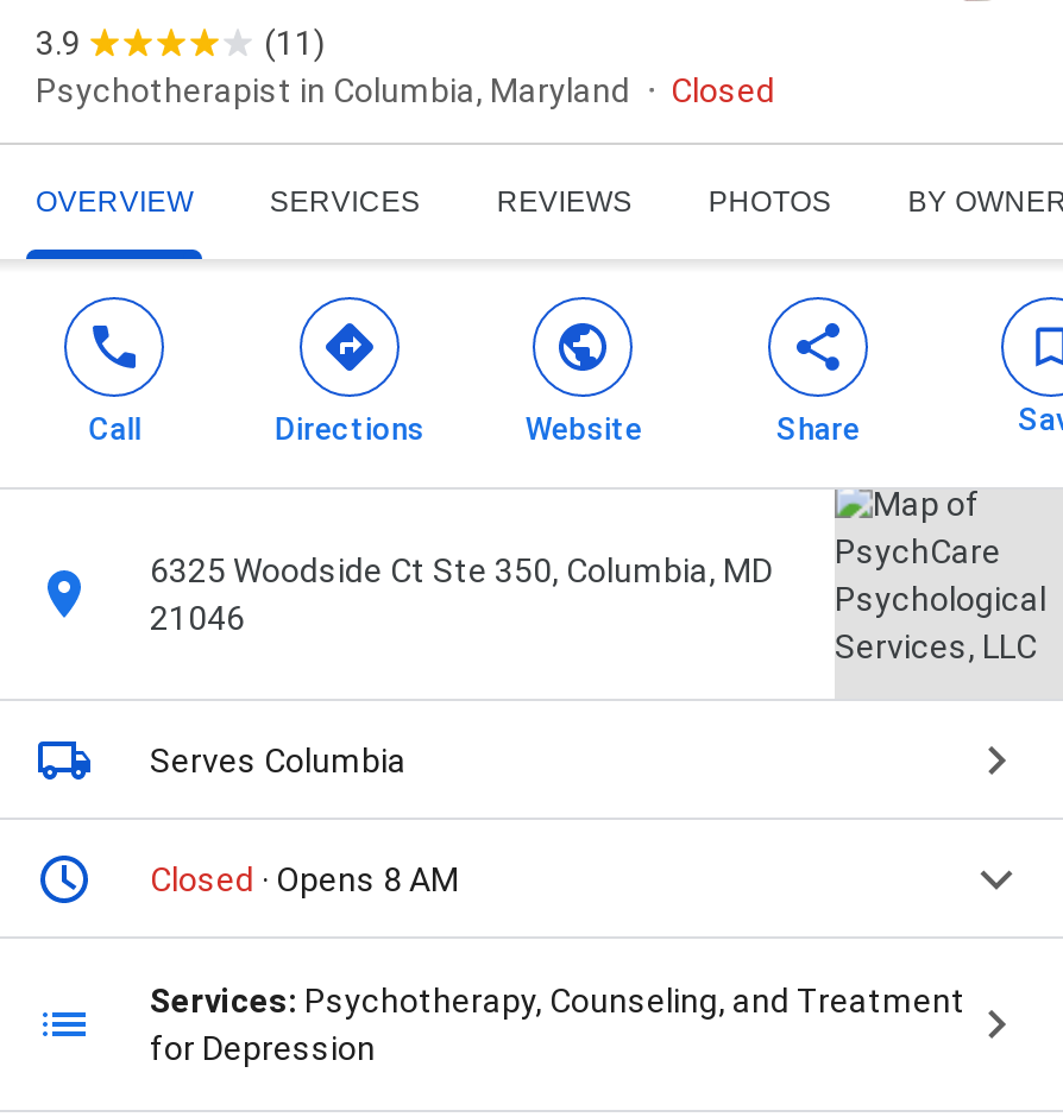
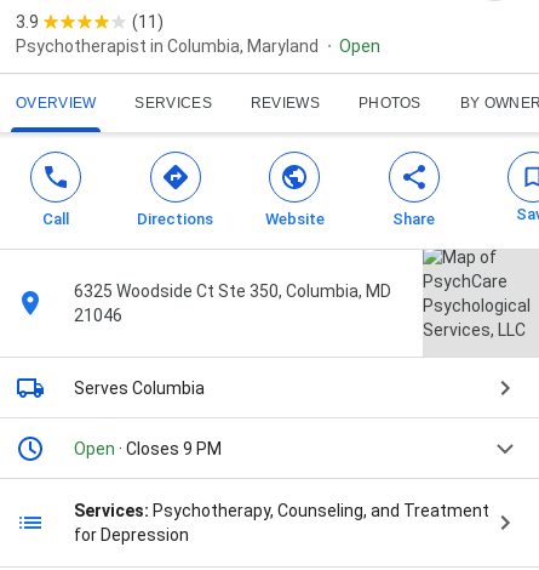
[671,72,775,110] Closed -> [339,37,380,56] Open
[150,861,459,899] Closed · Opens 8 AM -> [74,439,222,459] Open · Closes 9 PM

